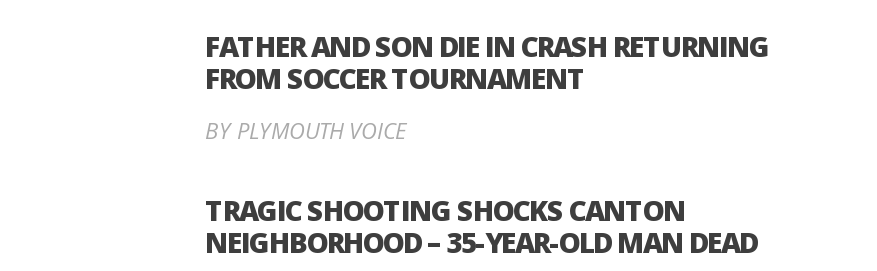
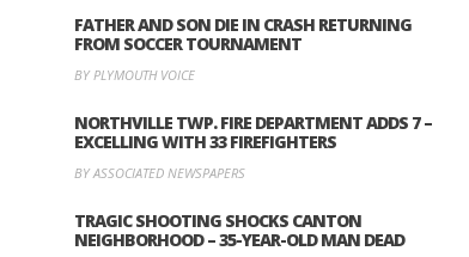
none -> [74,111,432,182] NORTHVILLE TWP. FIRE DEPARTMENT ADDS 7 – | EXCELLING WITH 33 FIREFIGHTERS | BY ASSOCIATED NEWSPAPERS

